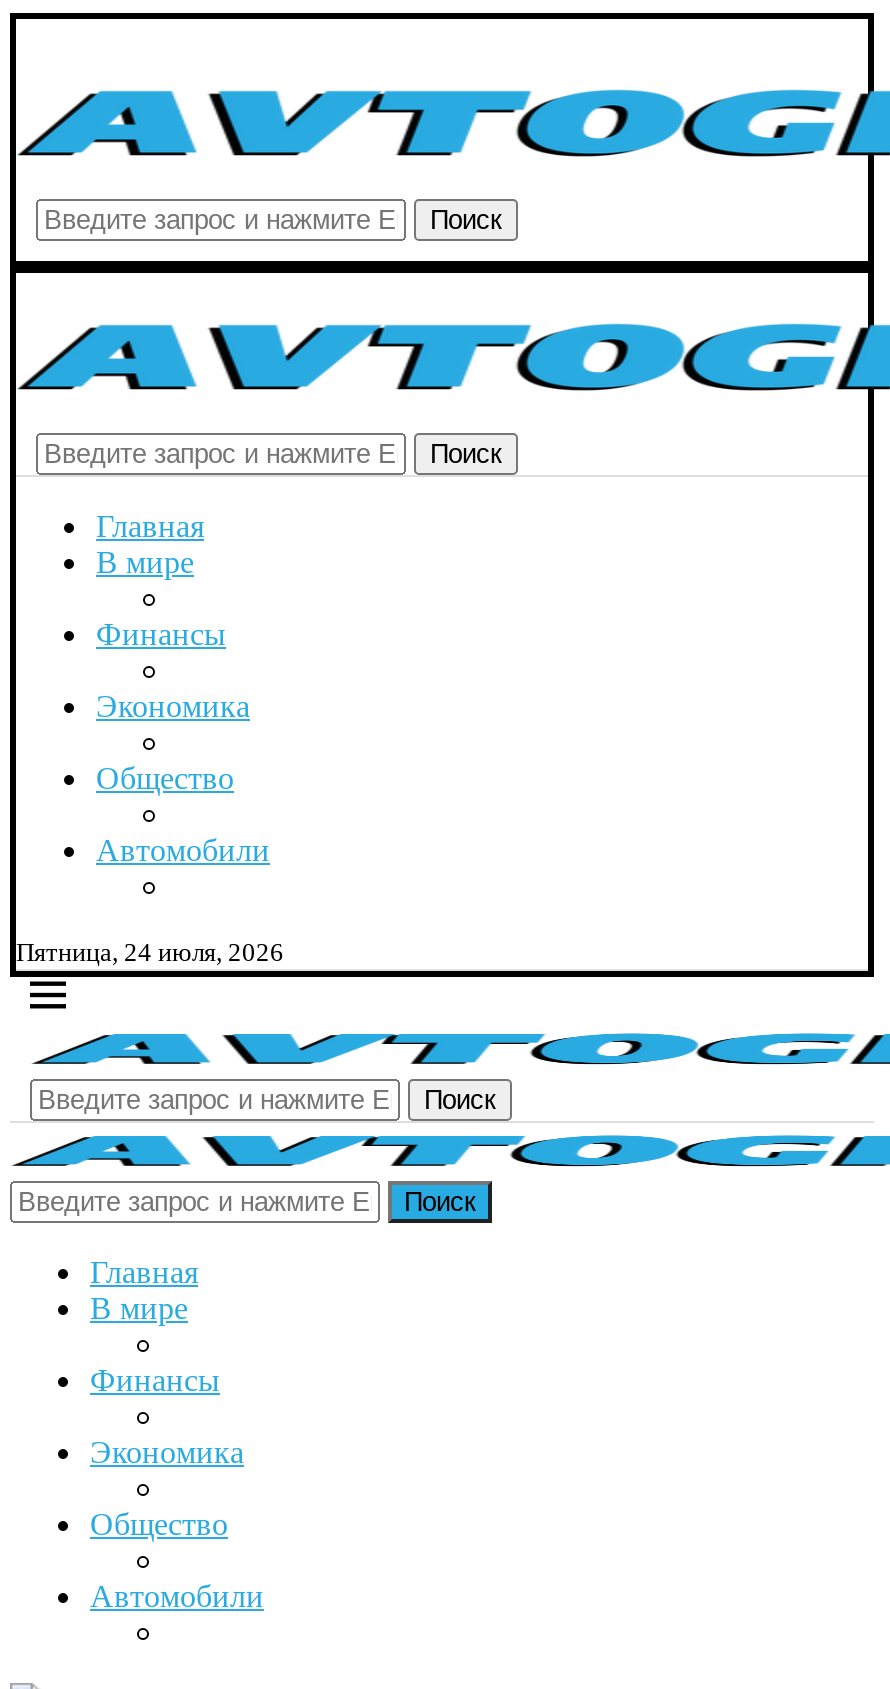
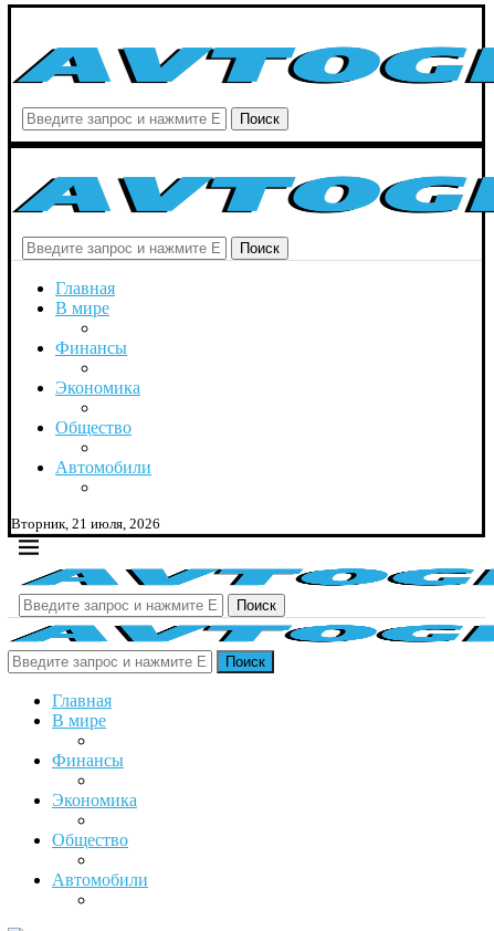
[16,937,284,967] Пятница, 24 июля, 2026 -> [11,515,160,532] Вторник, 21 июля, 2026

